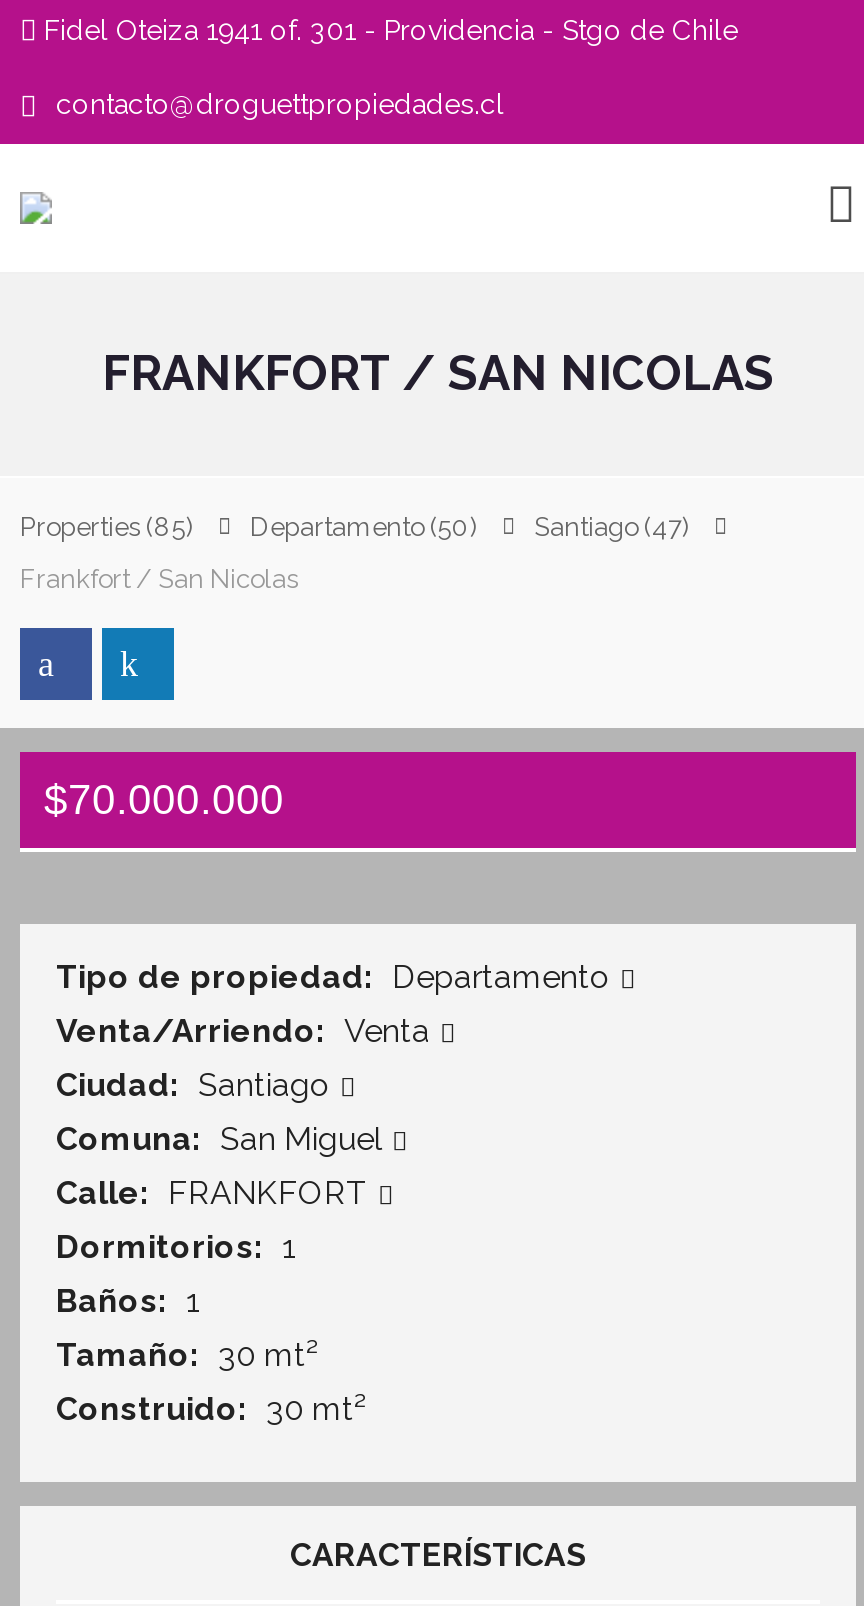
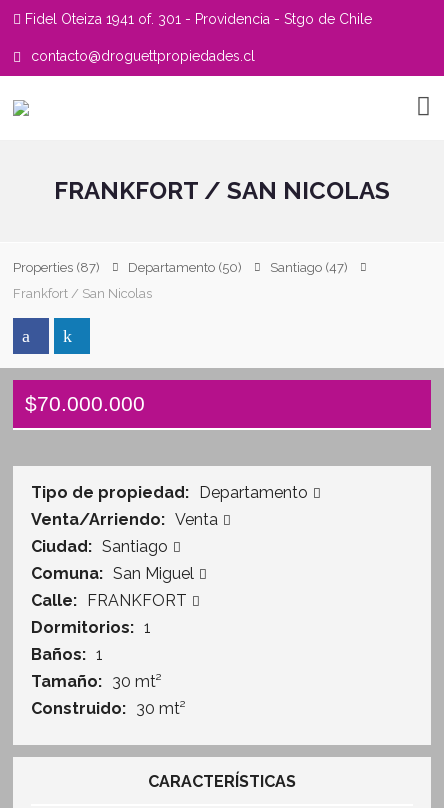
[20,512,690,542] Properties (85) Departamento (50) Santiago (47) -> [13,260,348,275] Properties (87) Departamento (50) Santiago (47)

